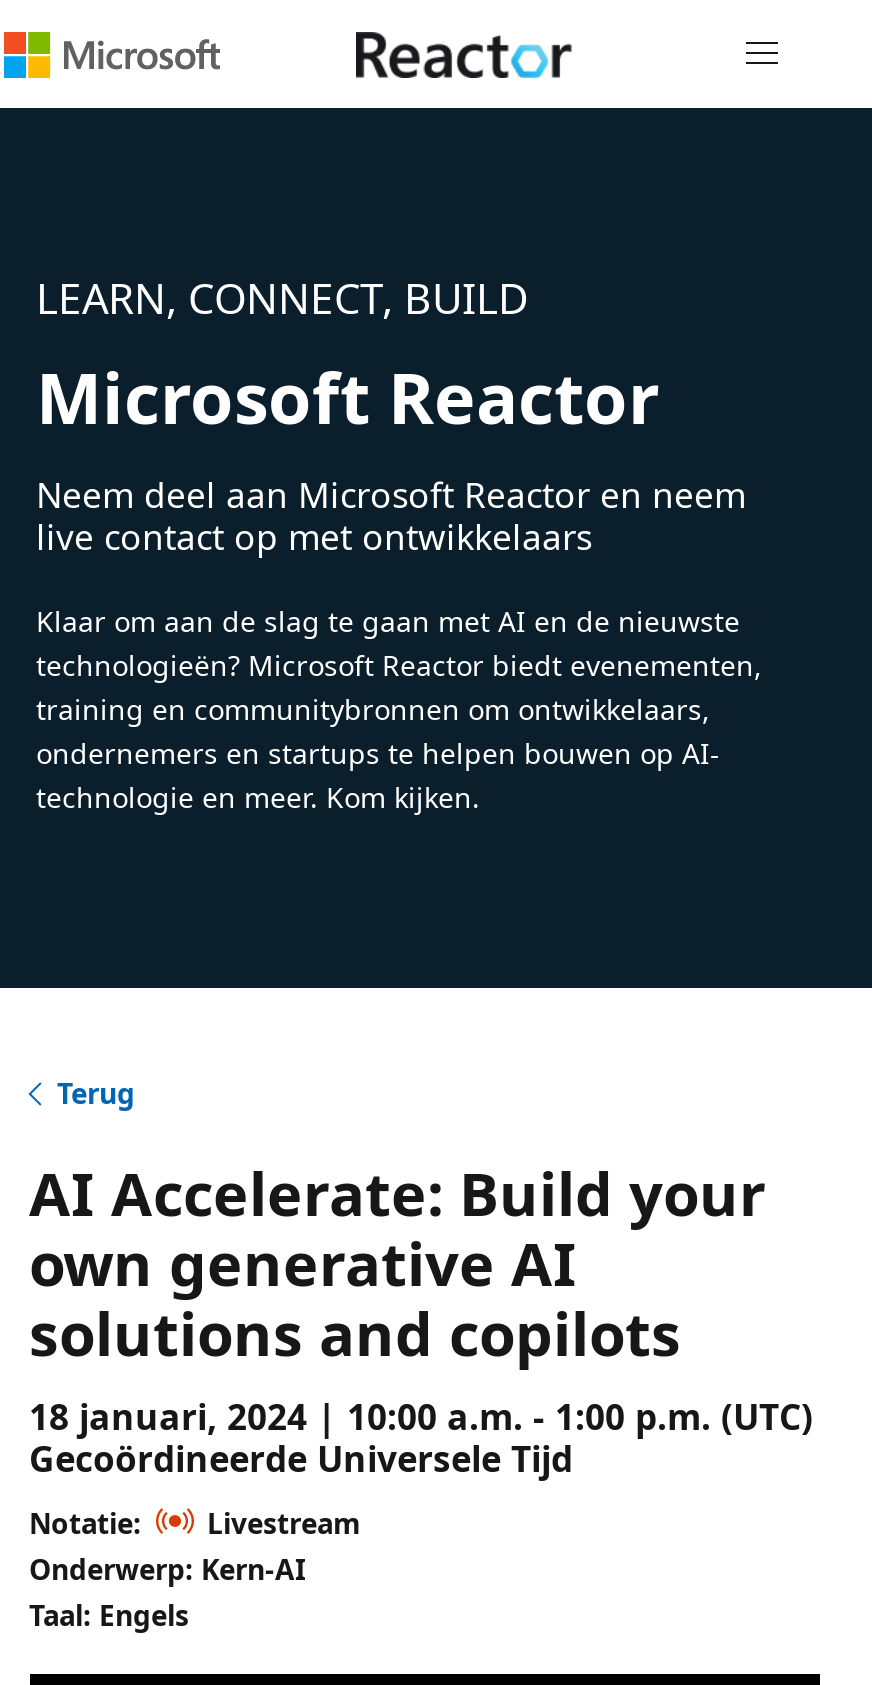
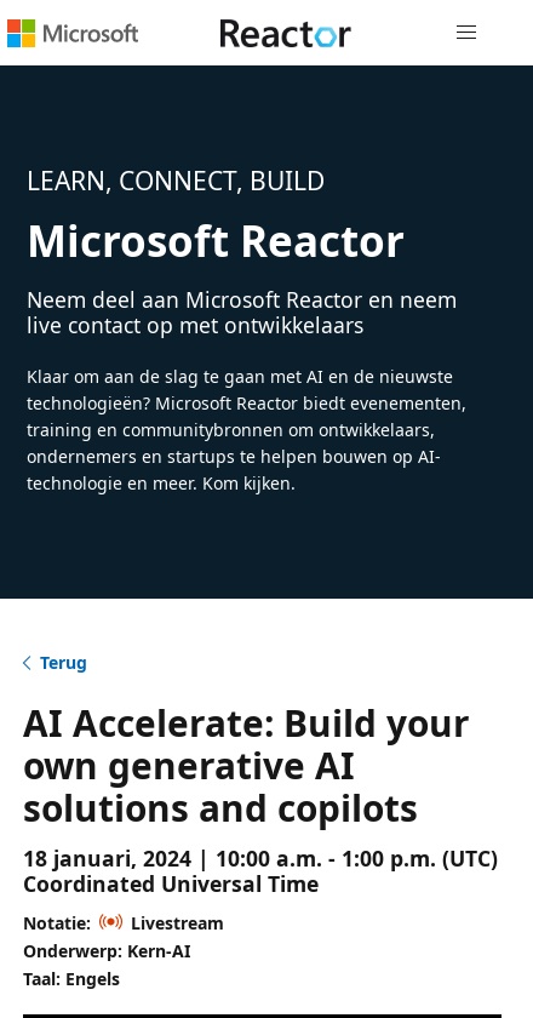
[29,1434,573,1482] Gecoördineerde Universele Tijd -> [22,869,318,898] Coordinated Universal Time

